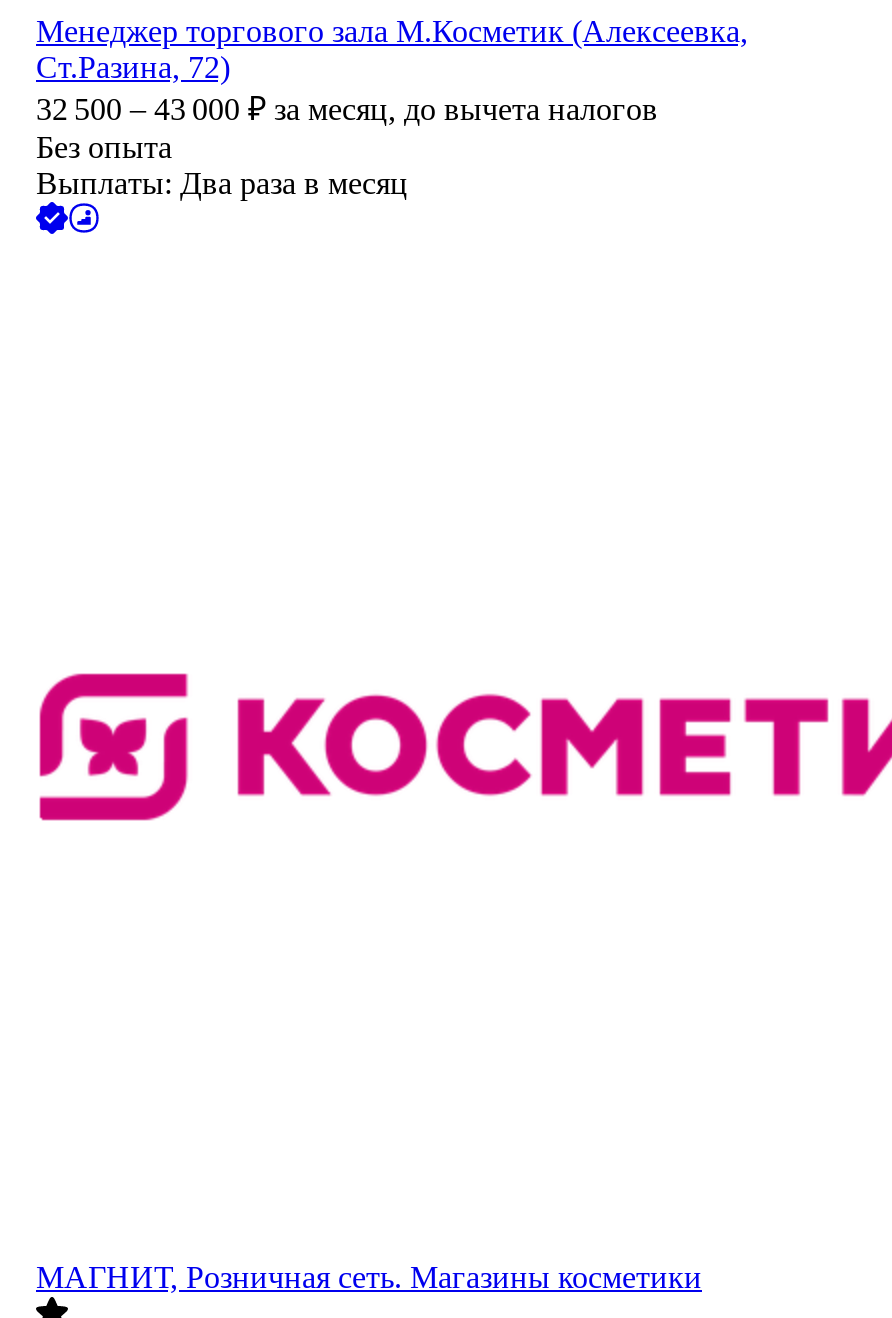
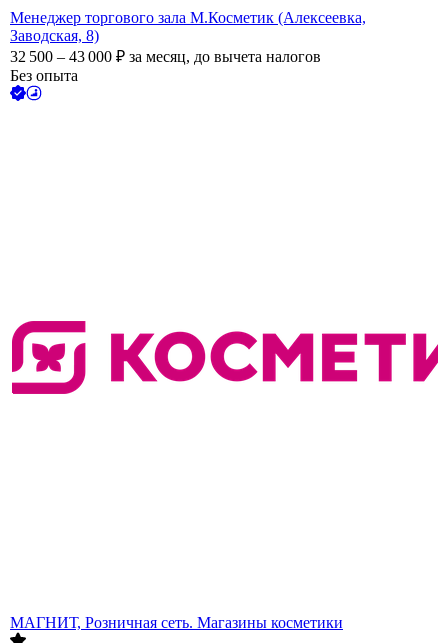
[36,51,230,85] Ст.Разина, 72) -> [10,27,99,44] Заводская, 8)
[36,167,408,201] Выплаты: Два раза в месяц -> none

